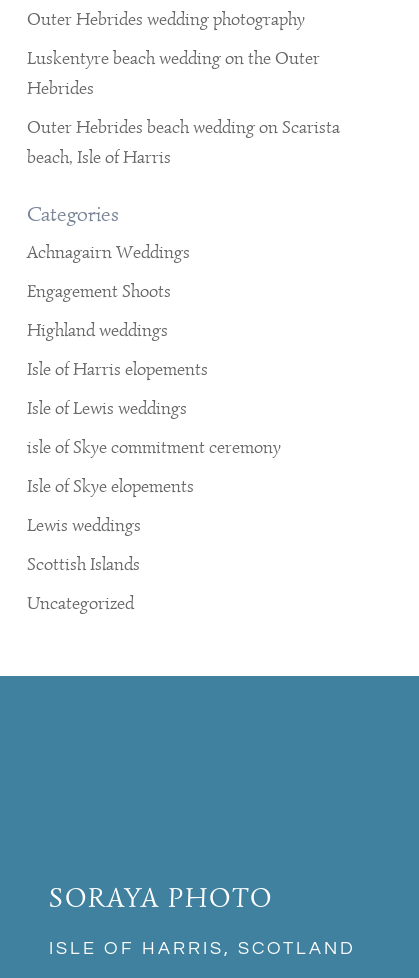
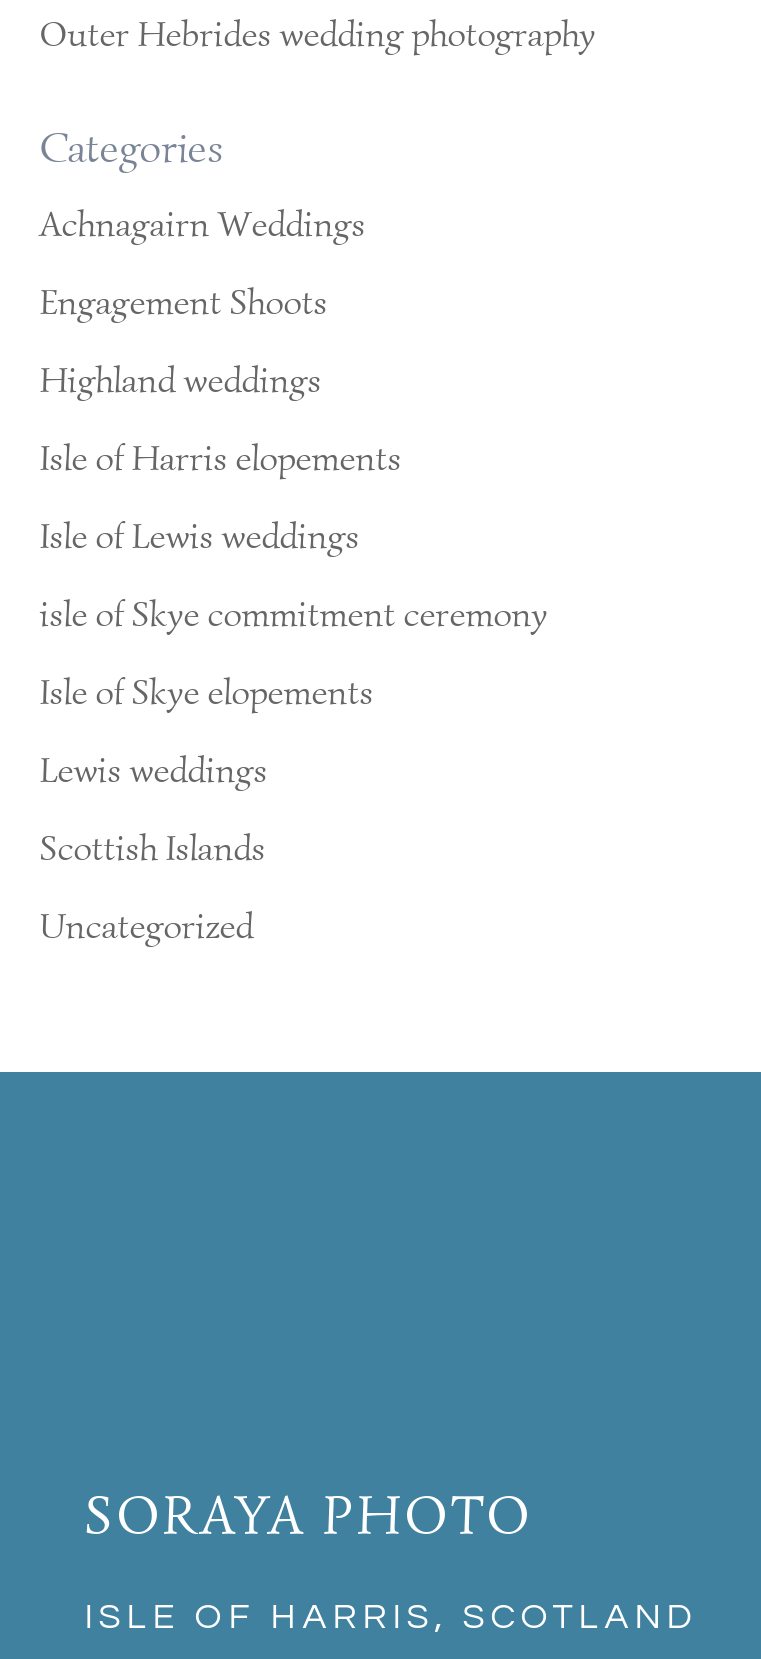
[27,47,340,168] Luskentyre beach wedding on the Outer | Hebrides | Outer Hebrides beach wedding on Scarista | beach, Isle of Harris -> none

